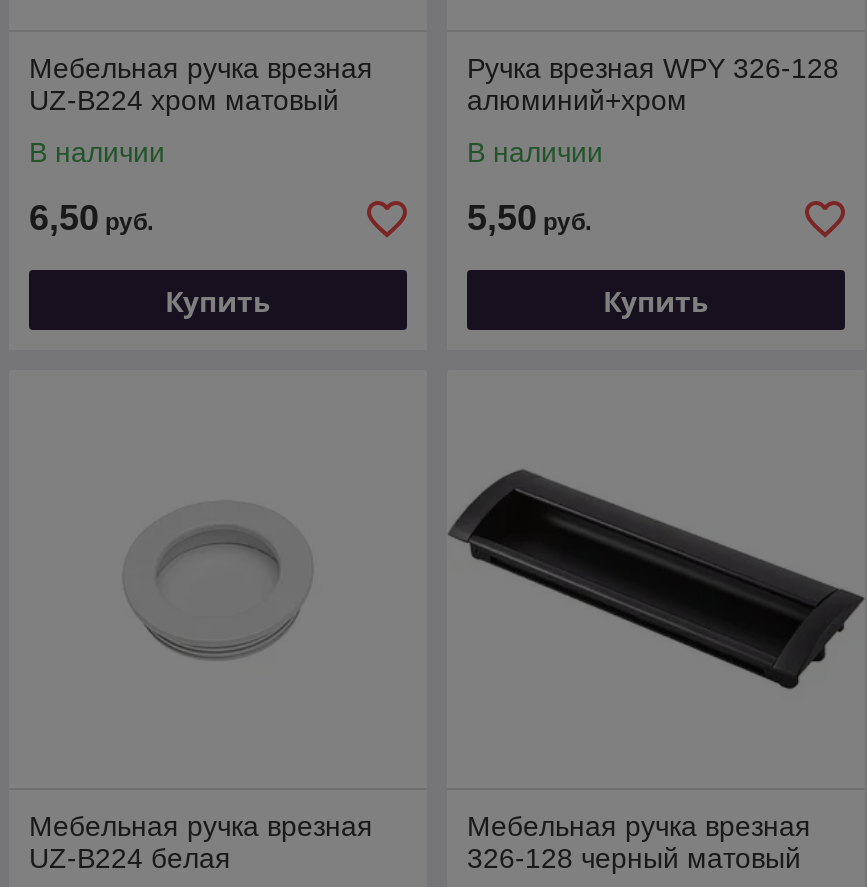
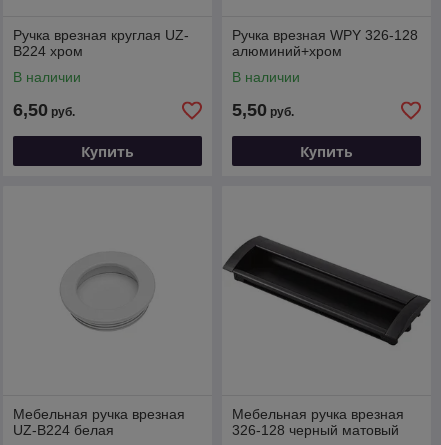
[29,52,373,116] Мебельная ручка врезная | UZ-В224 хром матовый -> [13,27,189,59] Ручка врезная круглая UZ- | В224 хром

